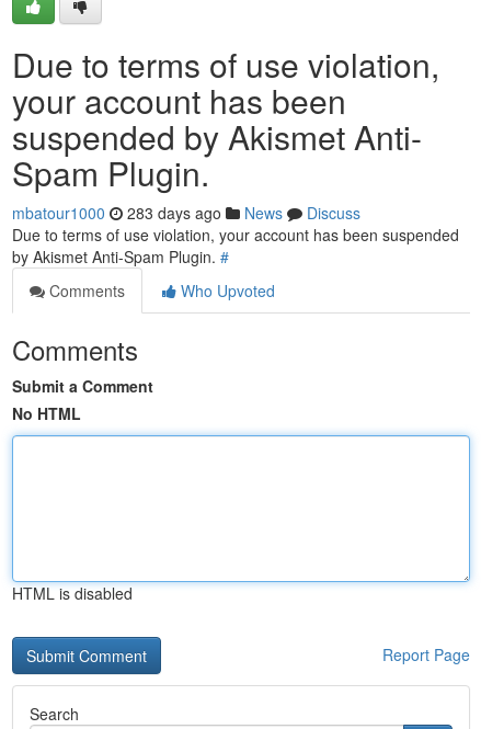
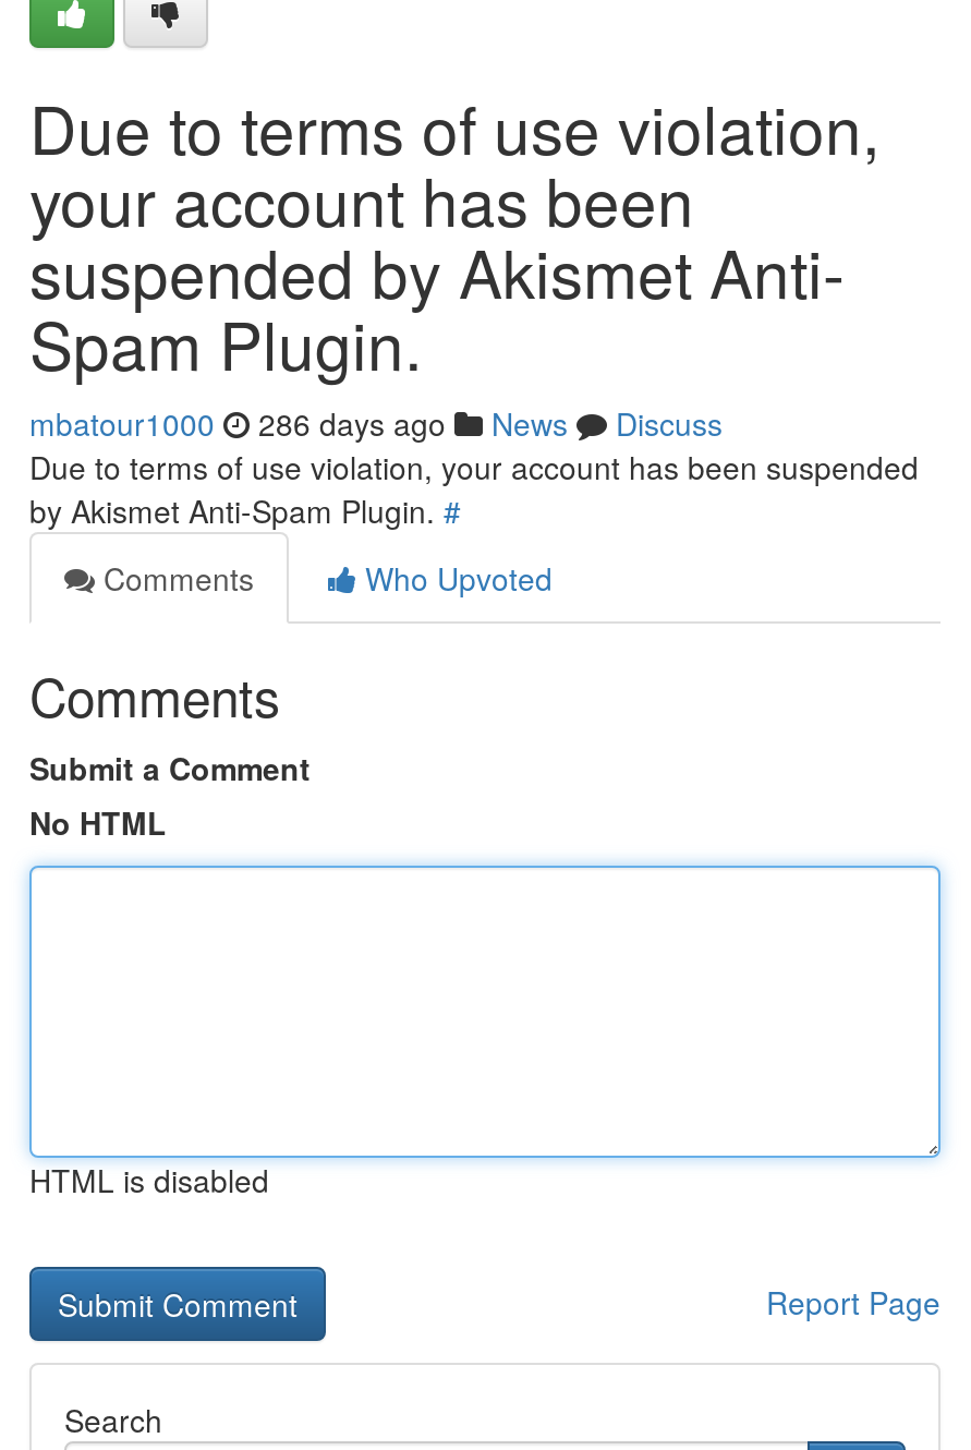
[12,202,360,224] mbatour1000 283 days ago News Discuss -> [29,401,723,445] mbatour1000 286 days ago News Discuss

